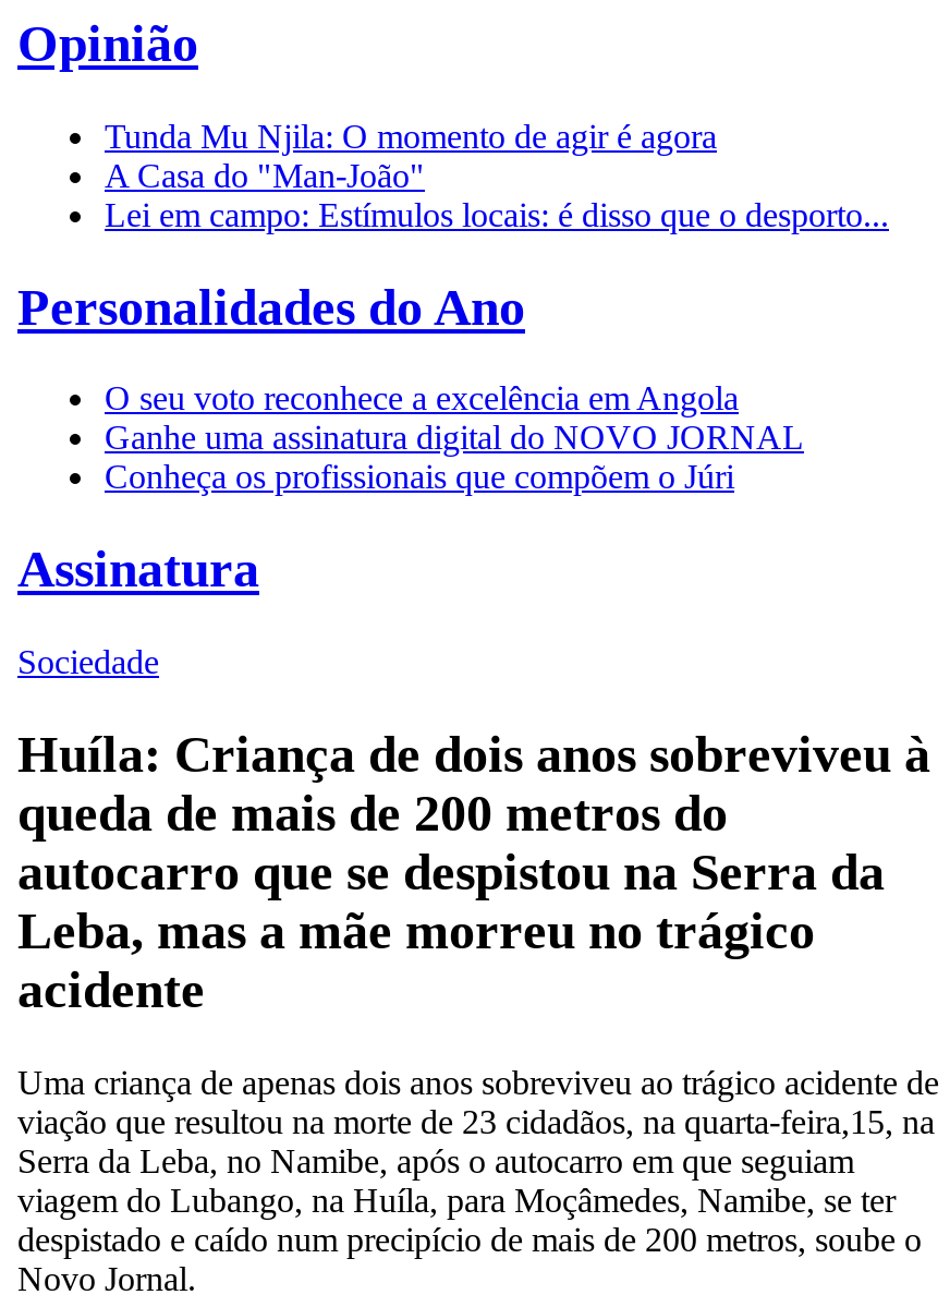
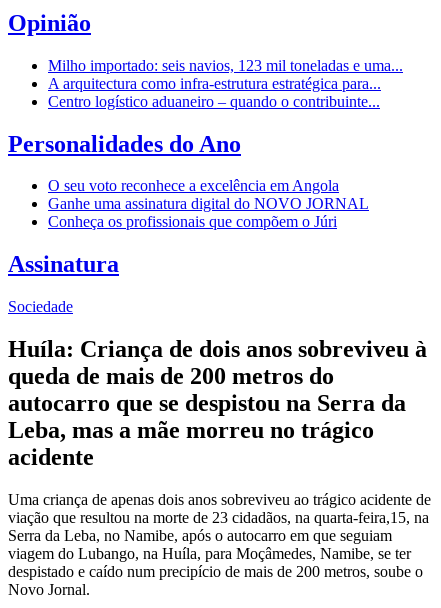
[105,117,889,232] Tunda Mu Njila: O momento de agir é agora | A Casa do "Man-João" | Lei em campo: Estímulos locais: é disso que o desporto... -> [48,57,403,110] Milho importado: seis navios, 123 mil toneladas e uma... | A arquitectura como infra-estrutura estratégica para... | Centro logístico aduaneiro – quando o contribuinte...

